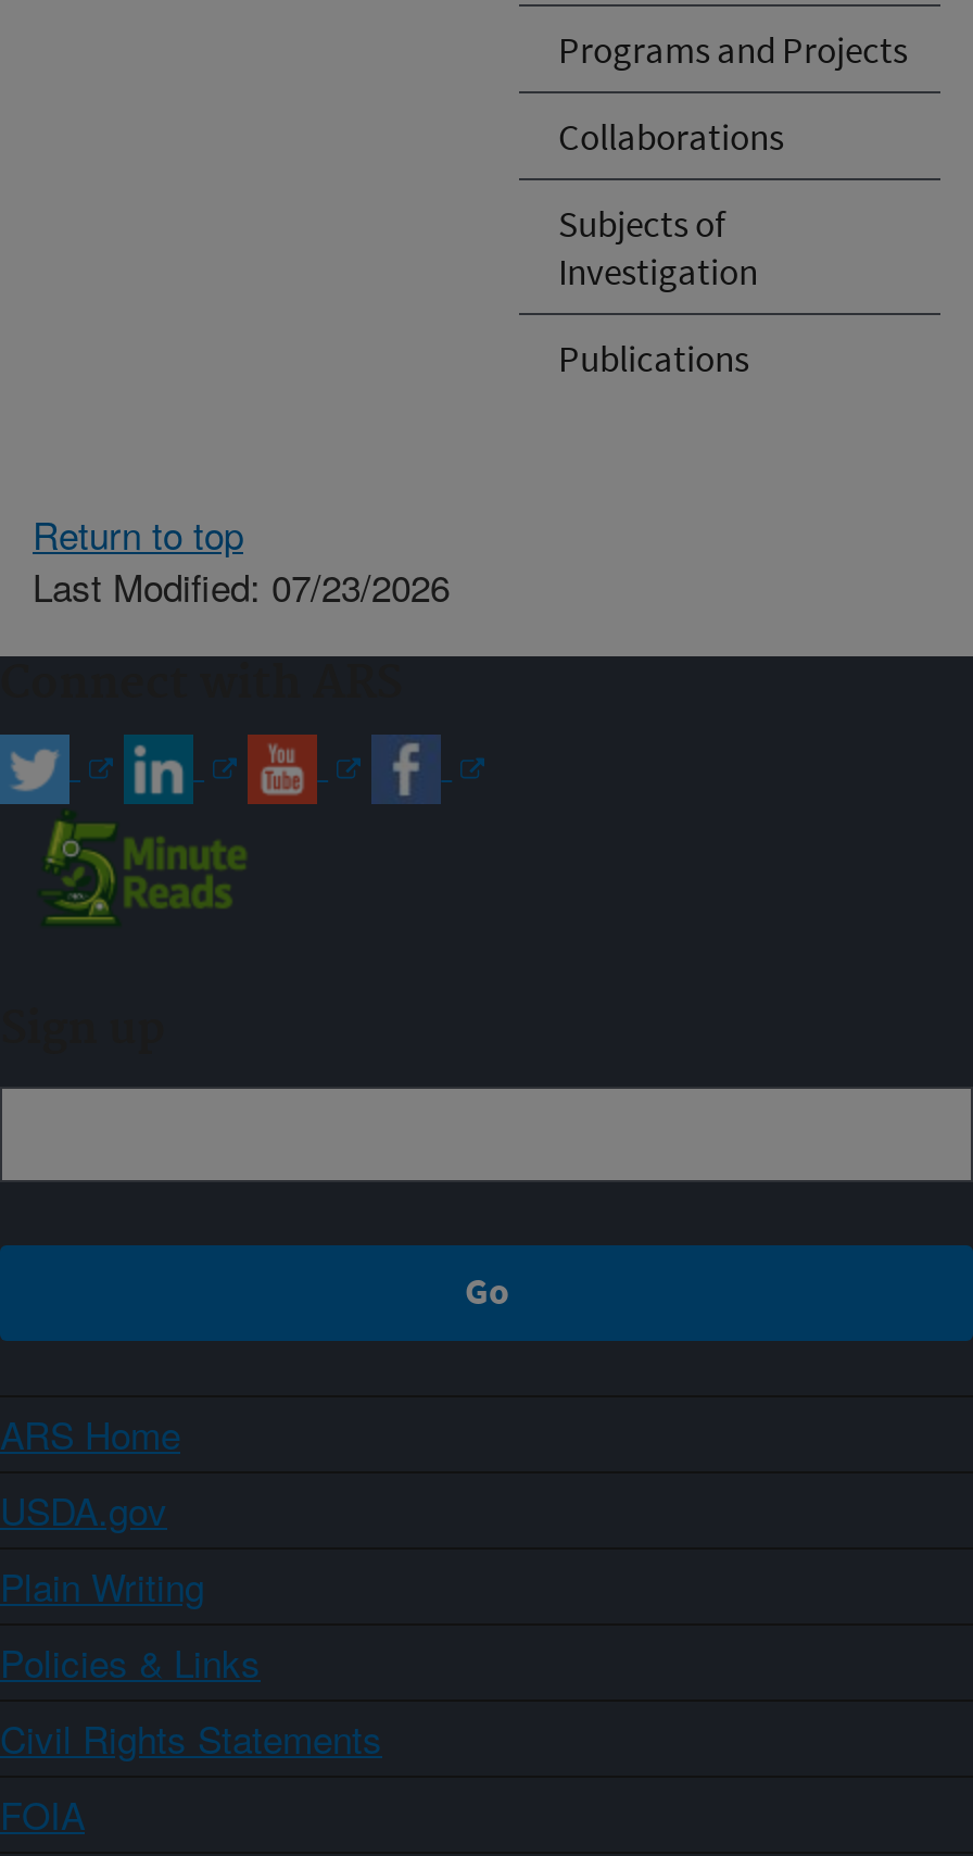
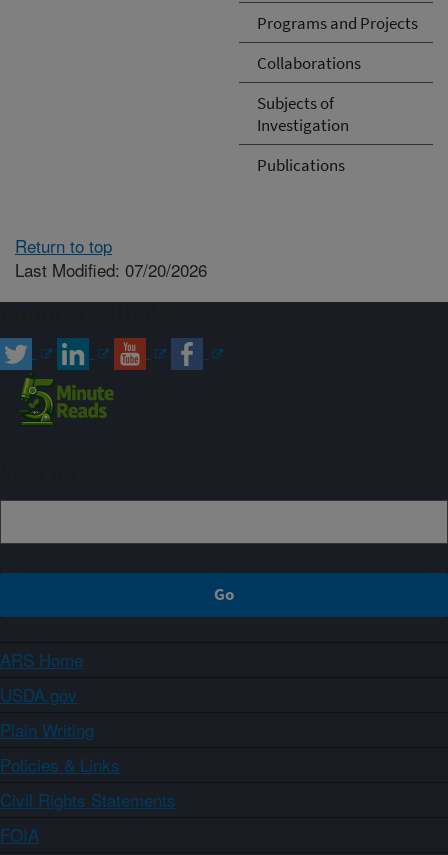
[33,559,450,613] Last Modified: 07/23/2026 -> [15,257,207,282] Last Modified: 07/20/2026

